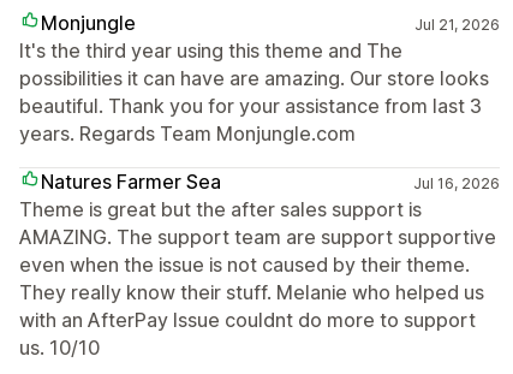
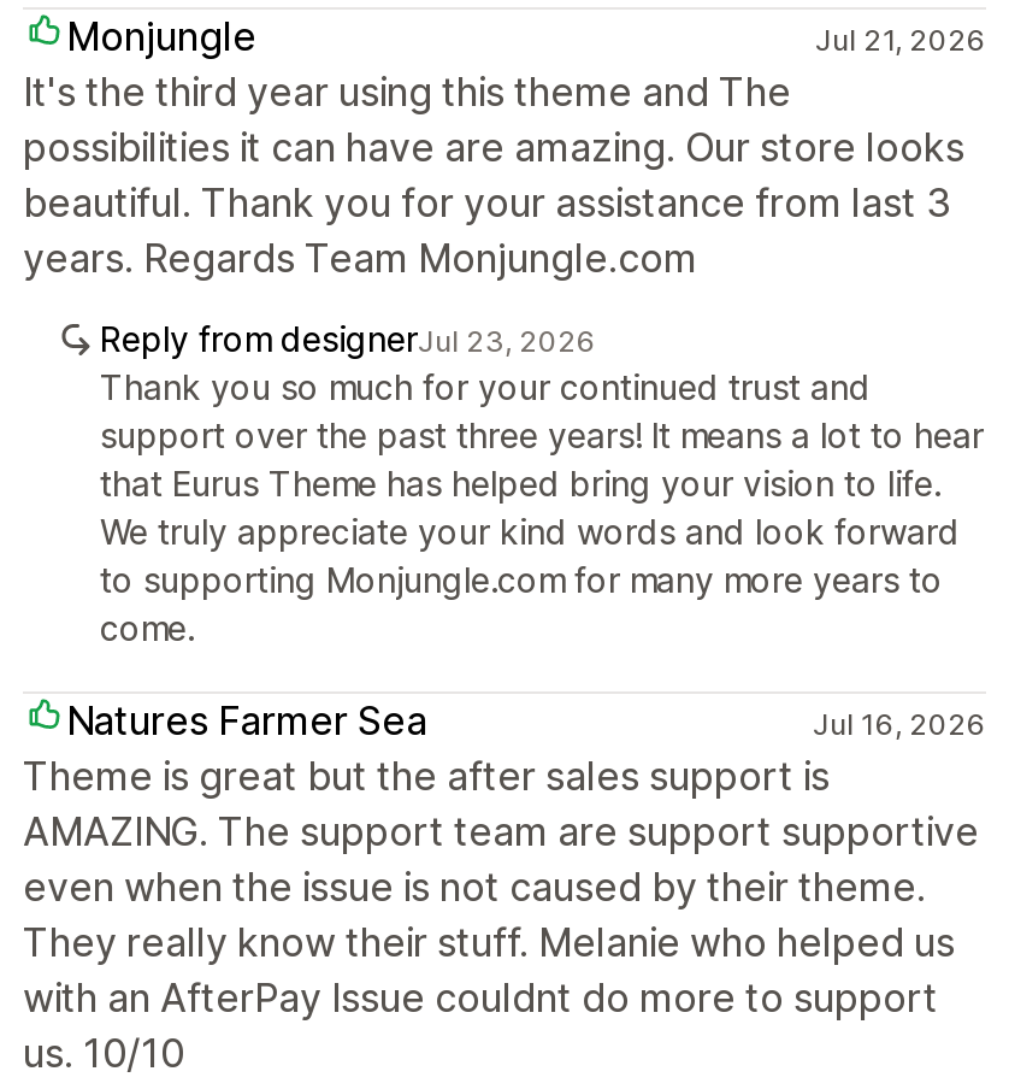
none -> [100,318,984,648] Reply from designerJul 23, 2026 | Thank you so much for your continued trust and | support over the past three years! It means a lot to hear | that Eurus Theme has helped bring your vision to life. | We truly appreciate your kind words and look forward | to supporting Monjungle.com for many more years to | come.

